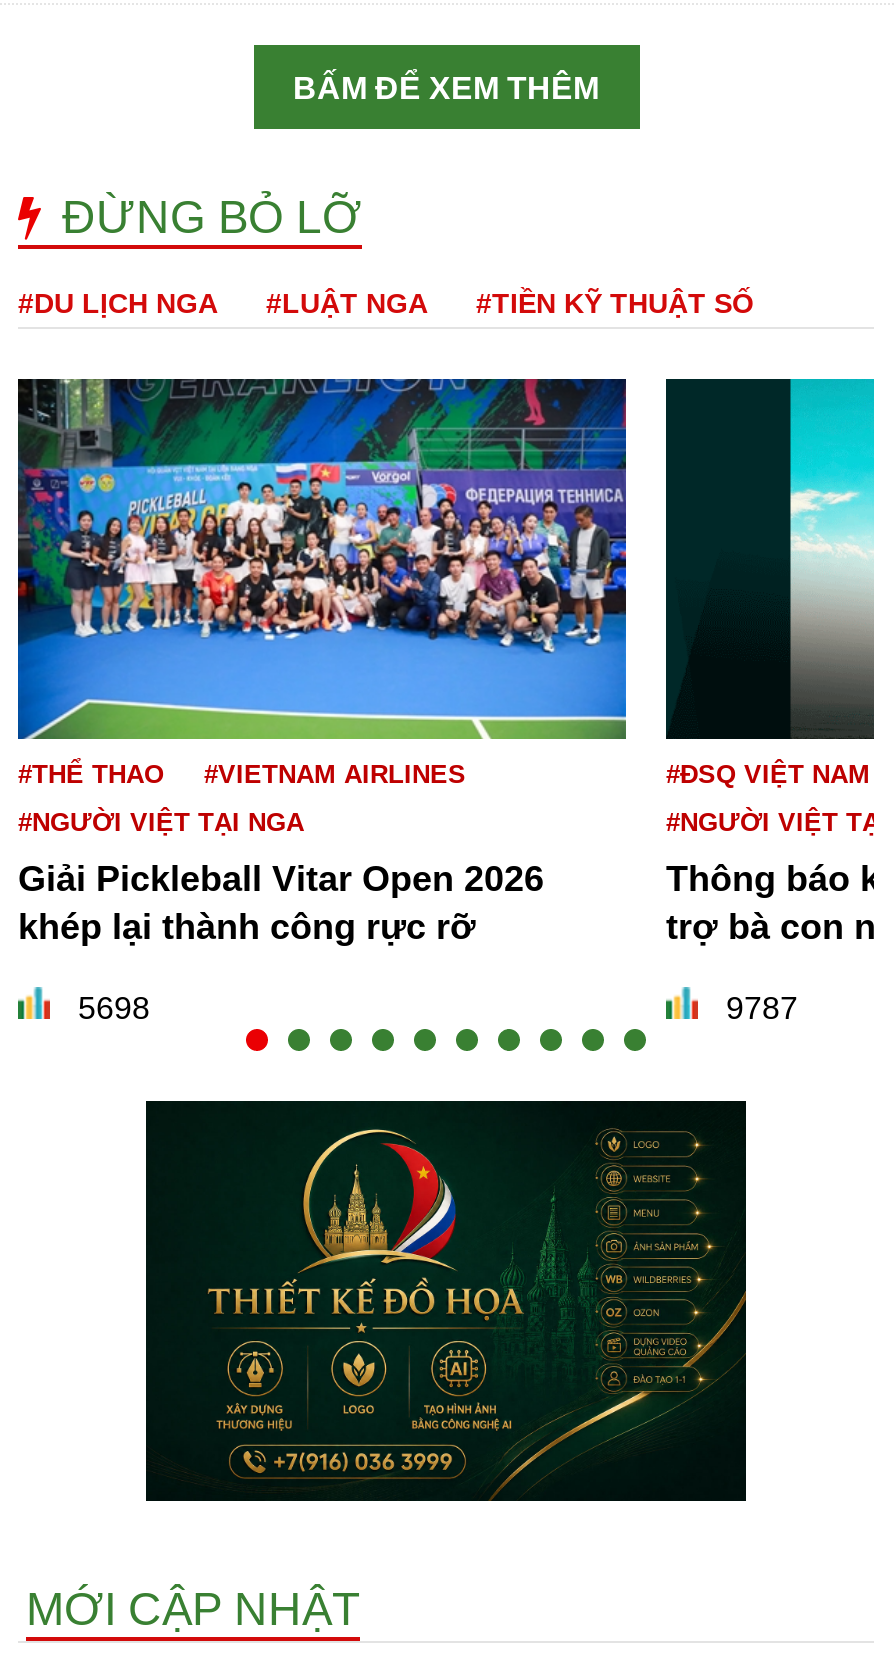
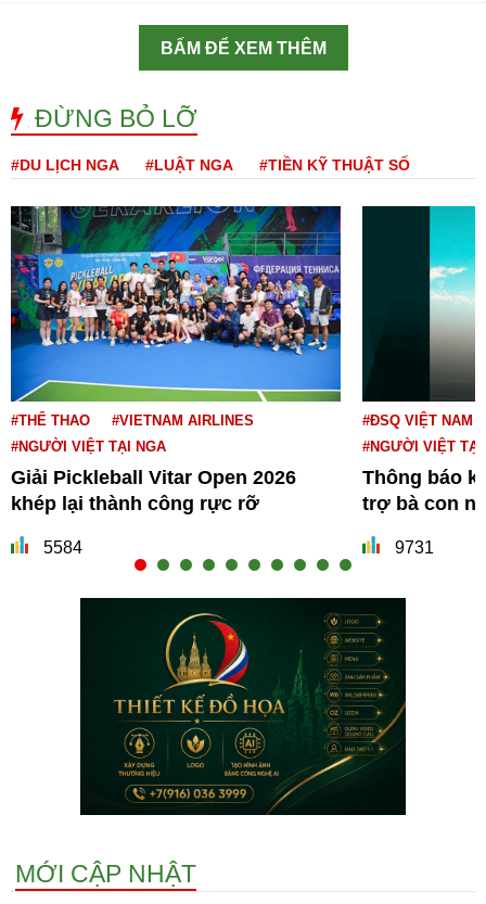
[78,991,150,1025] 5698 -> [43,538,82,557] 5584
[726,991,798,1025] 9787 -> [395,538,434,557] 9731

